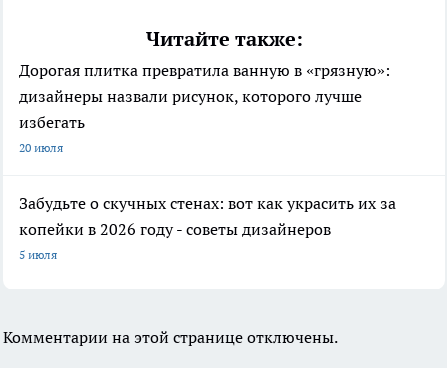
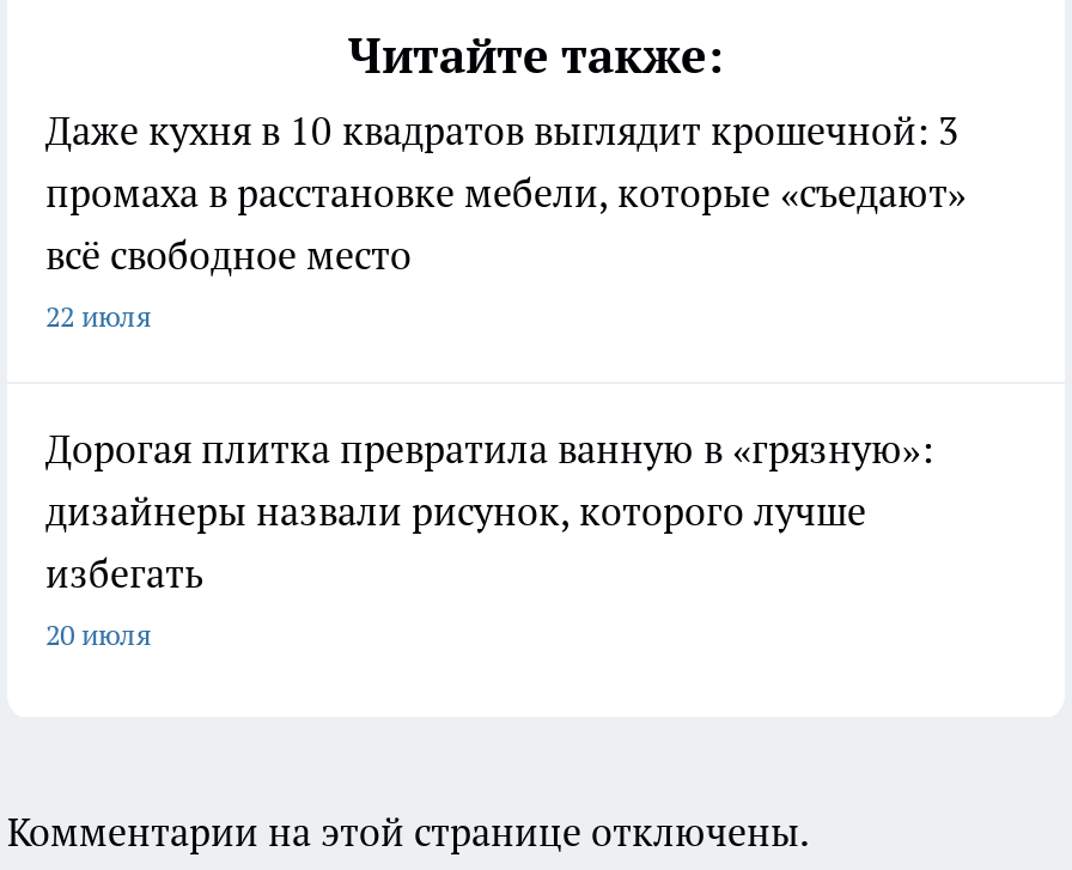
none -> [45,107,967,334] Даже кухня в 10 квадратов выглядит крошечной: 3 | промаха в расстановке мебели, которые «съедают» | всё свободное место | 22 июля
moved [19,60,390,155] -> [45,425,933,653]: Дорогая плитка превратила ванную в «грязную»: | дизайнеры назвали рисунок, которого лучше | избегать | 20 июля
[19,193,396,262] Забудьте о скучных стенах: вот как украсить их за | копейки в 2026 году - советы дизайнеров | 5 июля -> none

